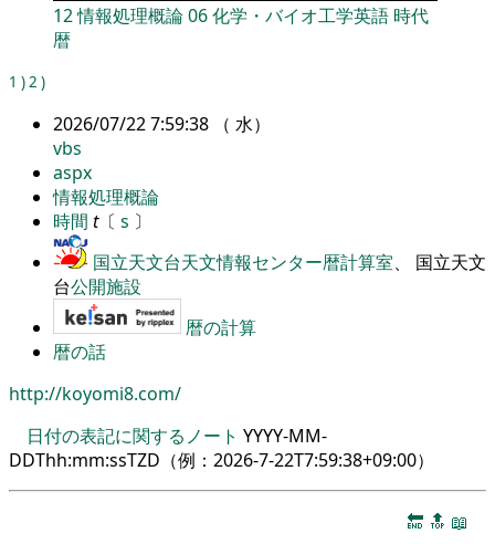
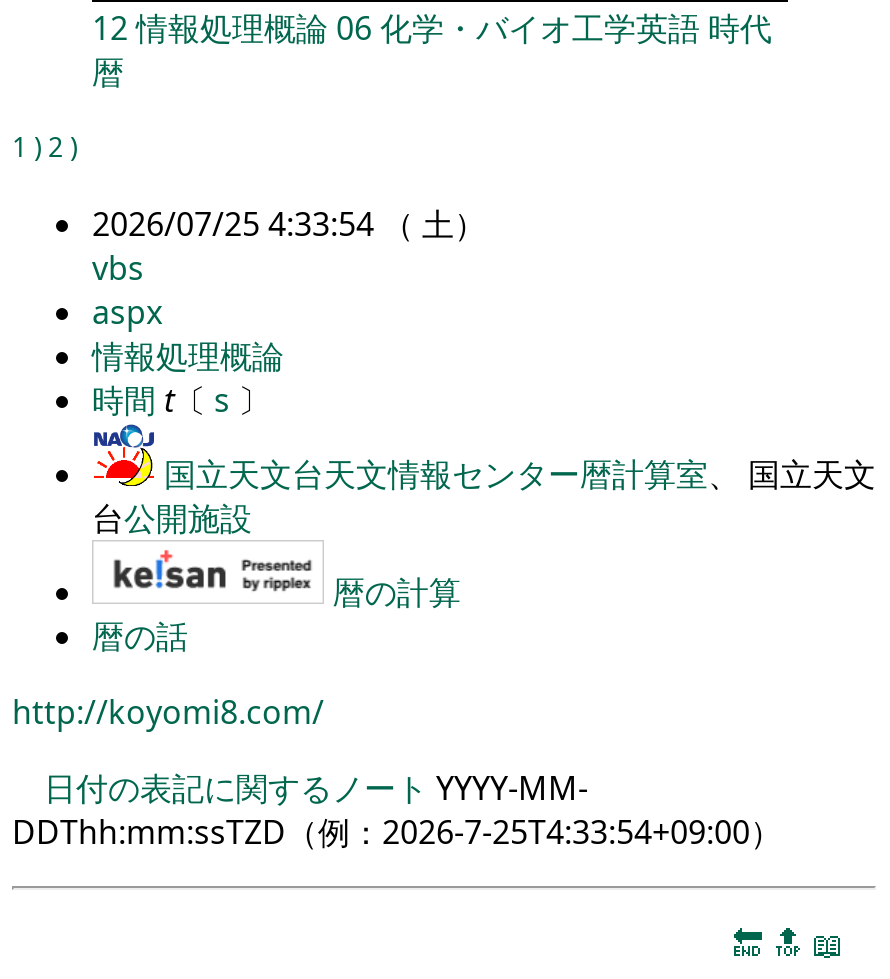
[53,111,271,135] 2026/07/22 7:59:38 （ 水） -> [92,201,486,245] 2026/07/25 4:33:54 （ 土）
[9,447,434,472] DDThh:mm:ssTZD（例：2026-7-22T7:59:38+09:00） -> [12,809,782,853] DDThh:mm:ssTZD（例：2026-7-25T4:33:54+09:00）

